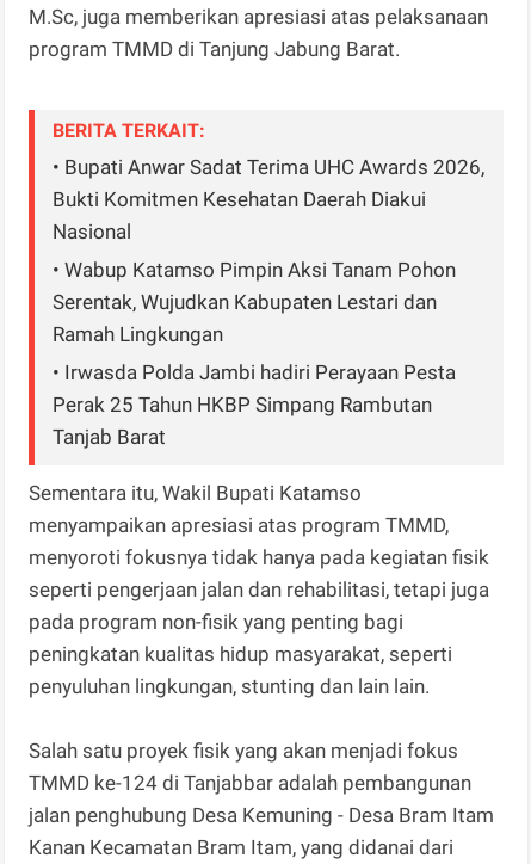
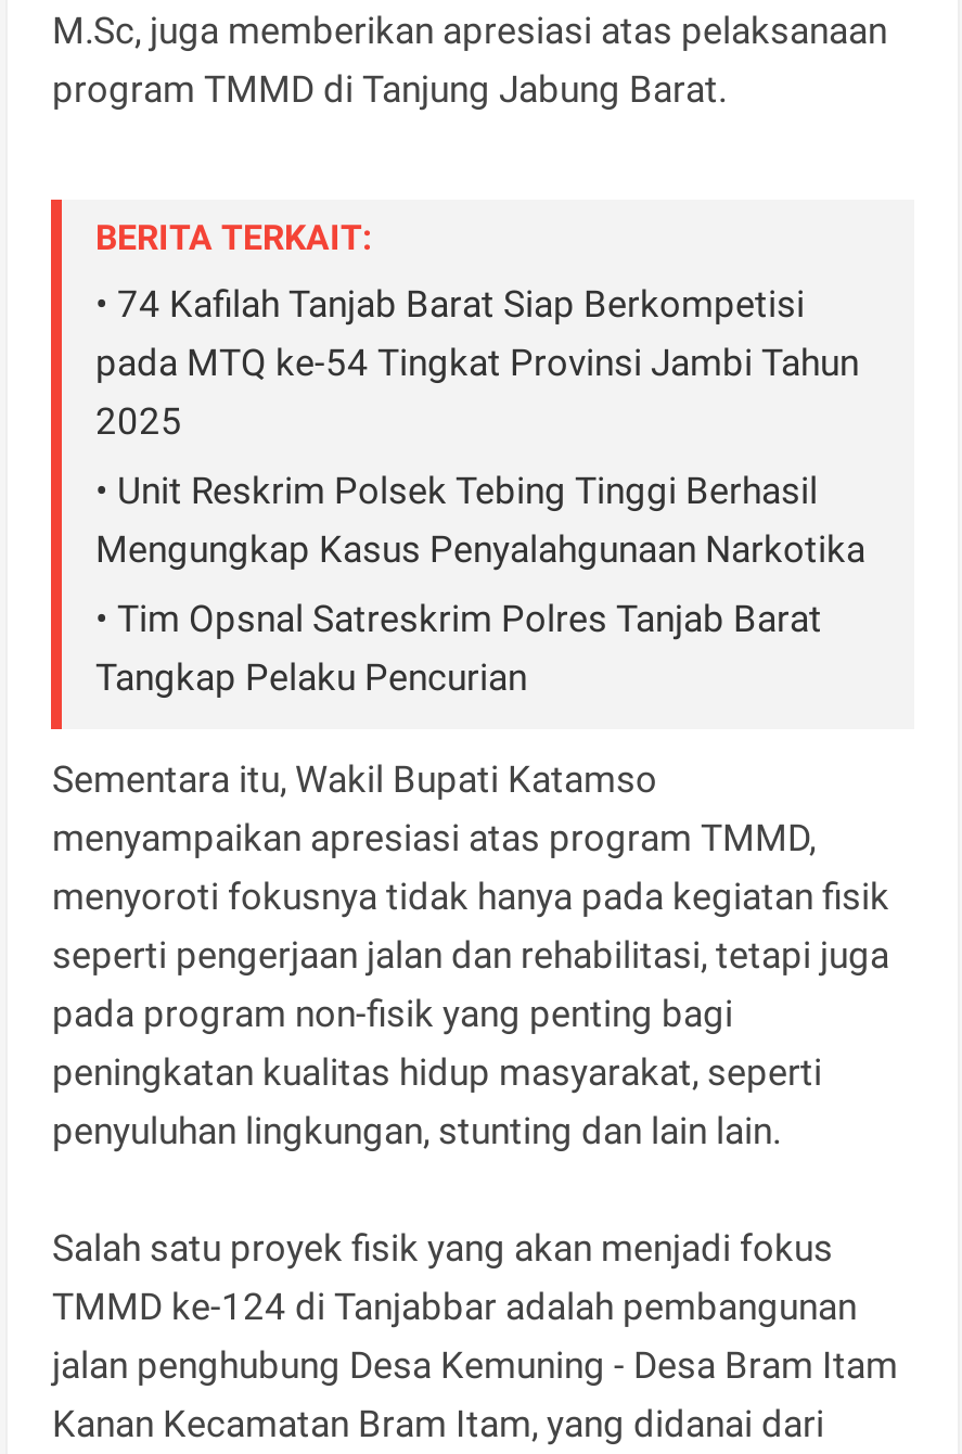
[53,155,485,243] • Bupati Anwar Sadat Terima UHC Awards 2026, | Bukti Komitmen Kesehatan Daerah Diakui | Nasional -> [95,282,859,442] • 74 Kafilah Tanjab Barat Siap Berkompetisi | pada MTQ ke-54 Tingkat Provinsi Jambi Tahun | 2025
[53,258,456,346] • Wabup Katamso Pimpin Aksi Tanam Pohon | Serentak, Wujudkan Kabupaten Lestari dan | Ramah Lingkungan -> [95,468,865,570] • Unit Reskrim Polsek Tebing Tinggi Berhasil | Mengungkap Kasus Penyalahgunaan Narkotika
[53,360,456,448] • Irwasda Polda Jambi hadiri Perayaan Pesta | Perak 25 Tahun HKBP Simpang Rambutan | Tanjab Barat -> [95,596,822,698] • Tim Opsnal Satreskrim Polres Tanjab Barat | Tangkap Pelaku Pencurian

